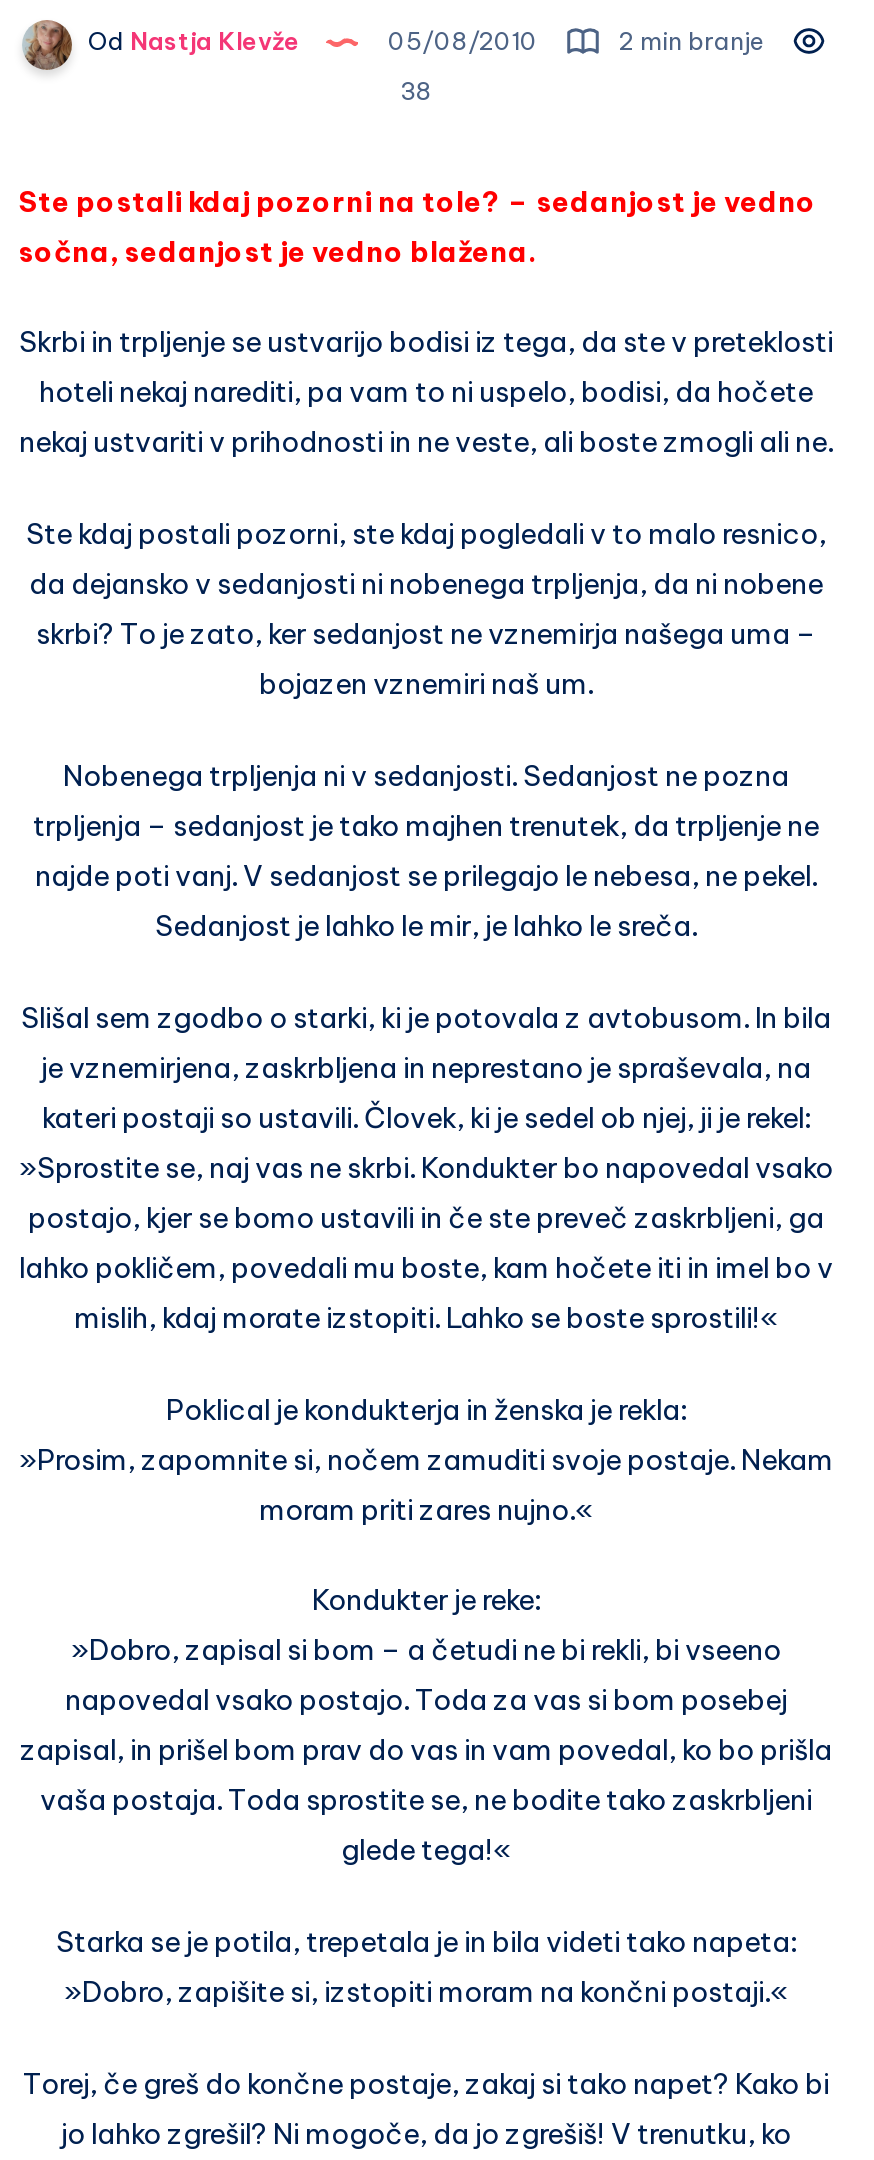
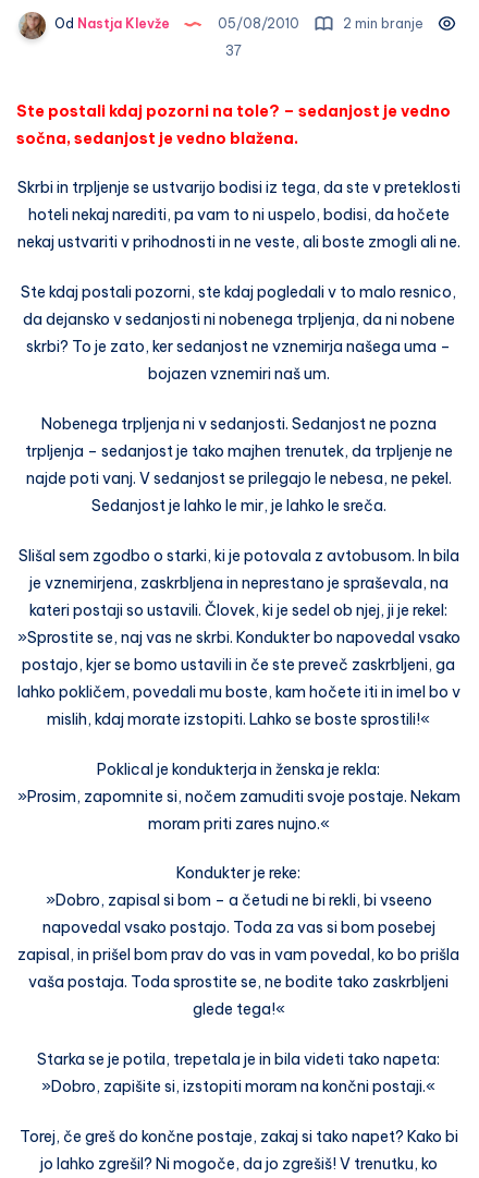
[400,75,432,105] 38 -> [225,42,241,58] 37

